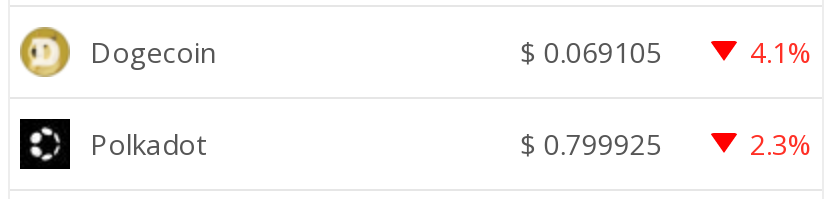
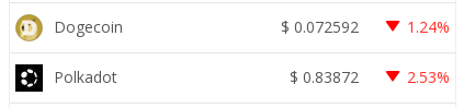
[520,32,662,70] $ 0.069105 -> [281,17,358,37] $ 0.072592
[750,32,812,70] 4.1% -> [407,17,450,37] 1.24%
[520,124,662,162] $ 0.799925 -> [289,67,358,87] $ 0.83872
[750,124,812,162] 2.3% -> [407,67,450,87] 2.53%

